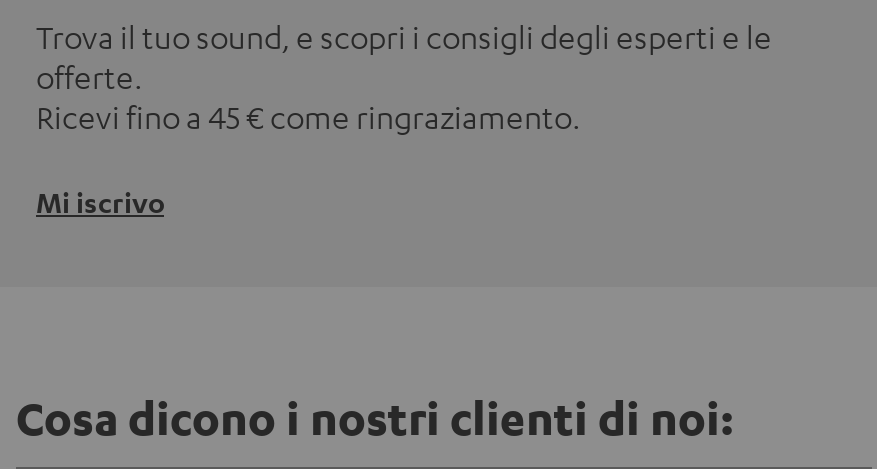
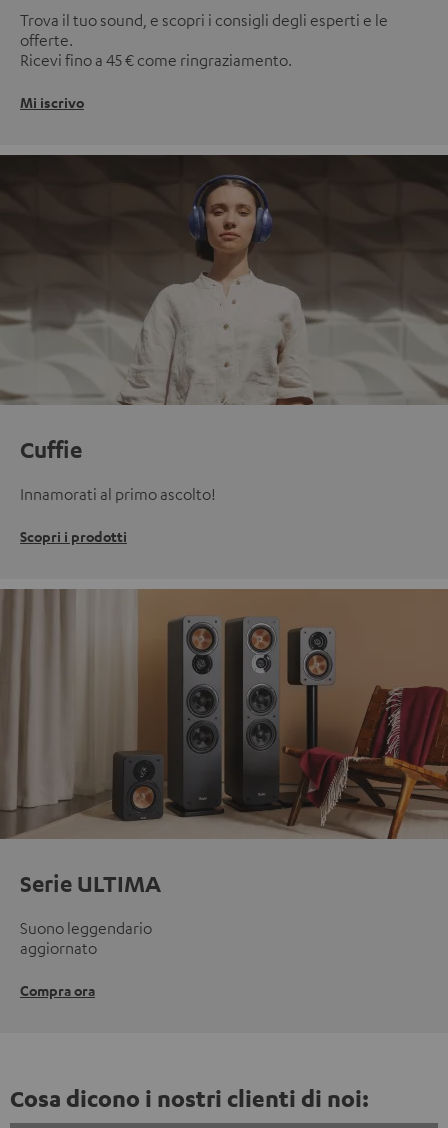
none -> [3,154,445,546] [image] | Cuffie | Innamorati al primo ascolto! | Scopri i prodotti
none -> [3,588,445,1000] [image] | Serie ULTIMA | Suono leggendario | aggiornato | Compra ora

